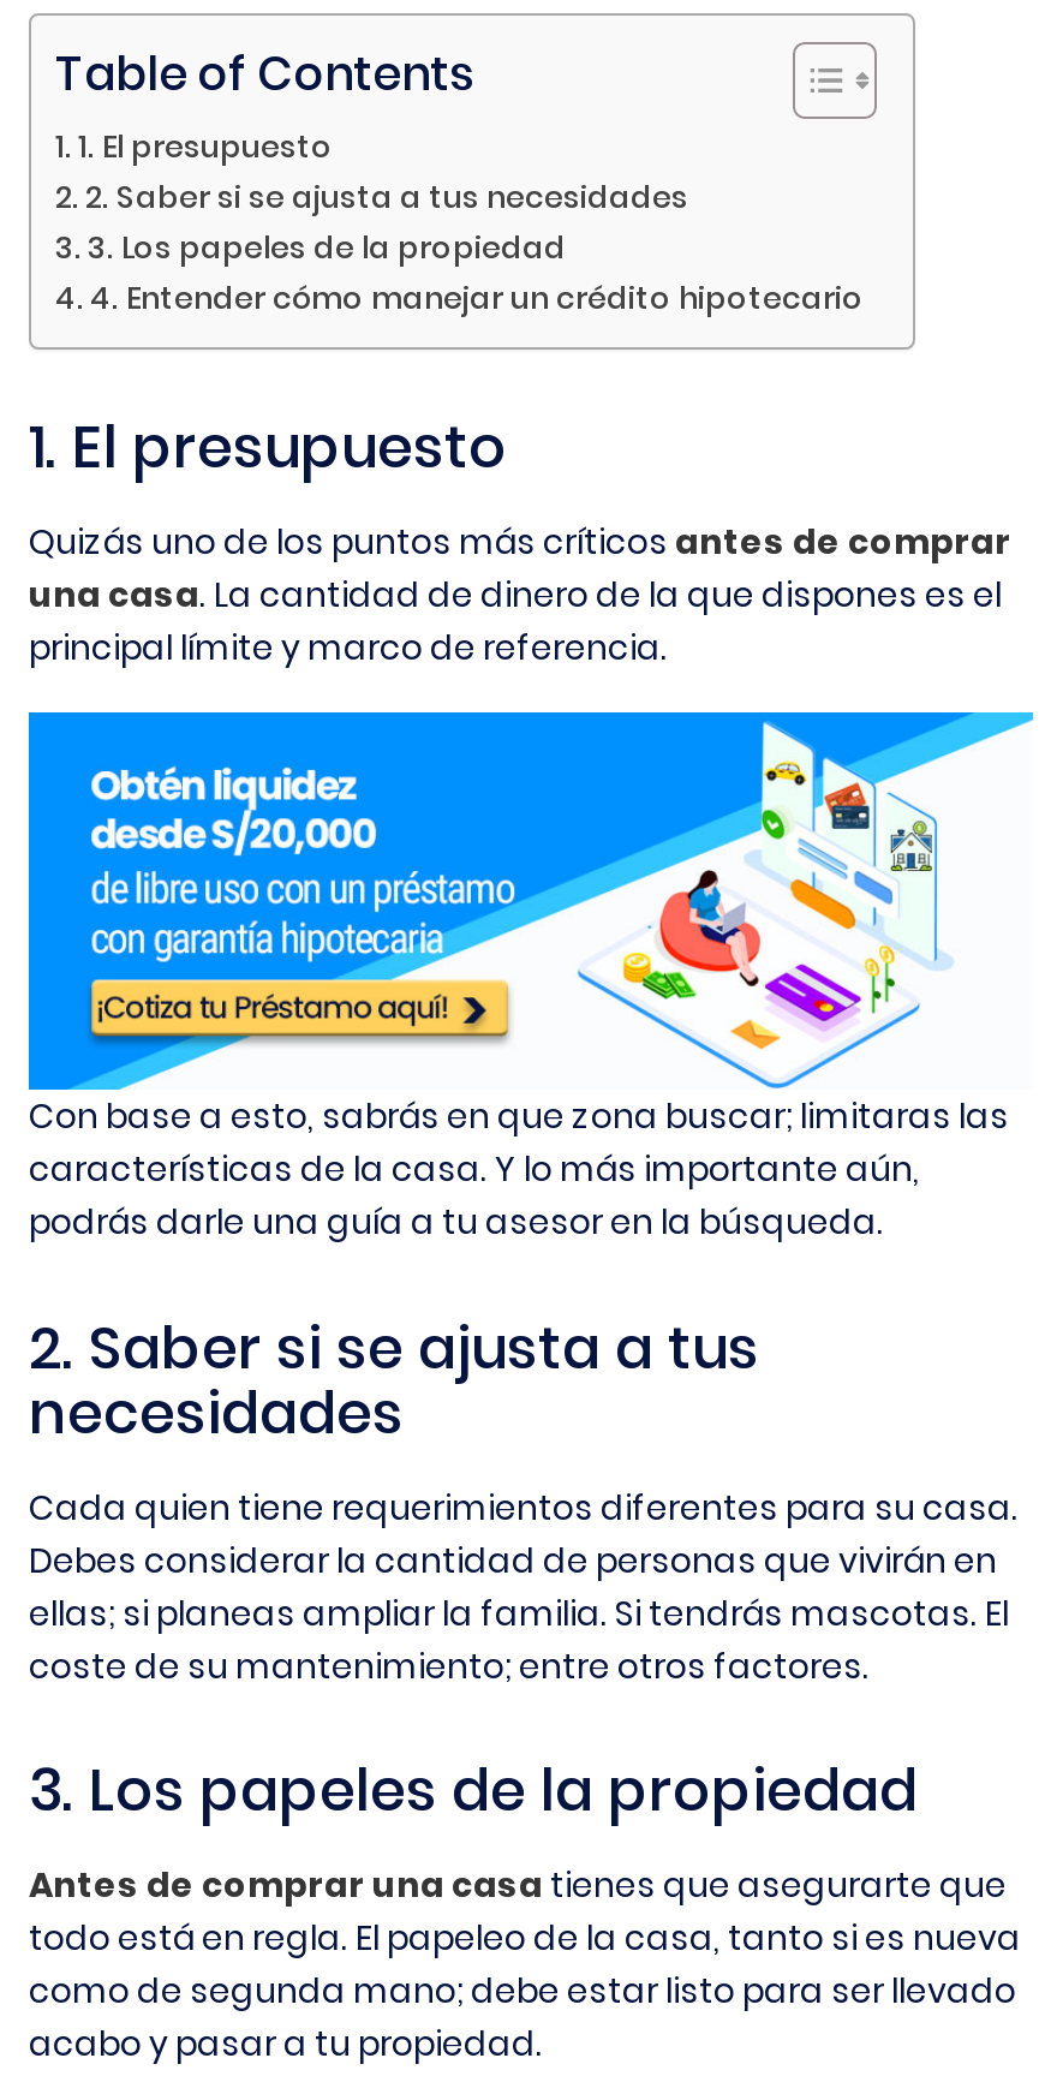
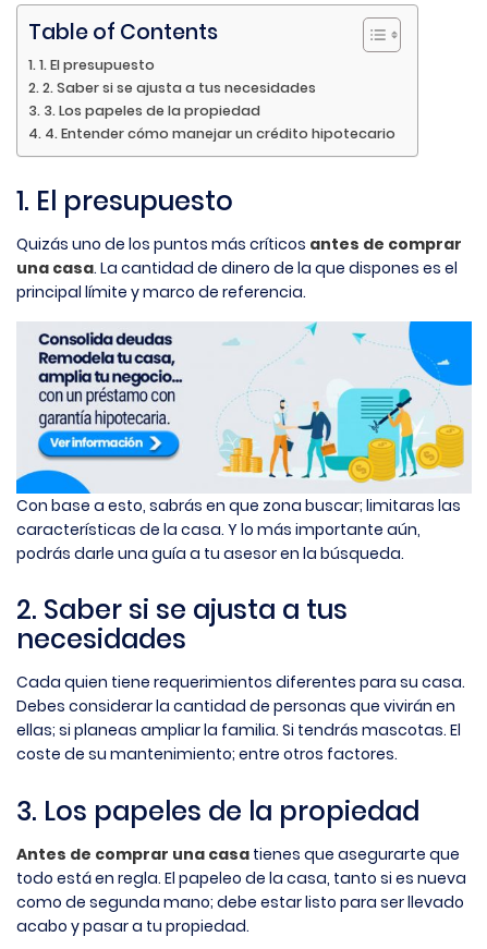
[26,709,1033,1086] [image] -> [15,320,473,492] [image]

